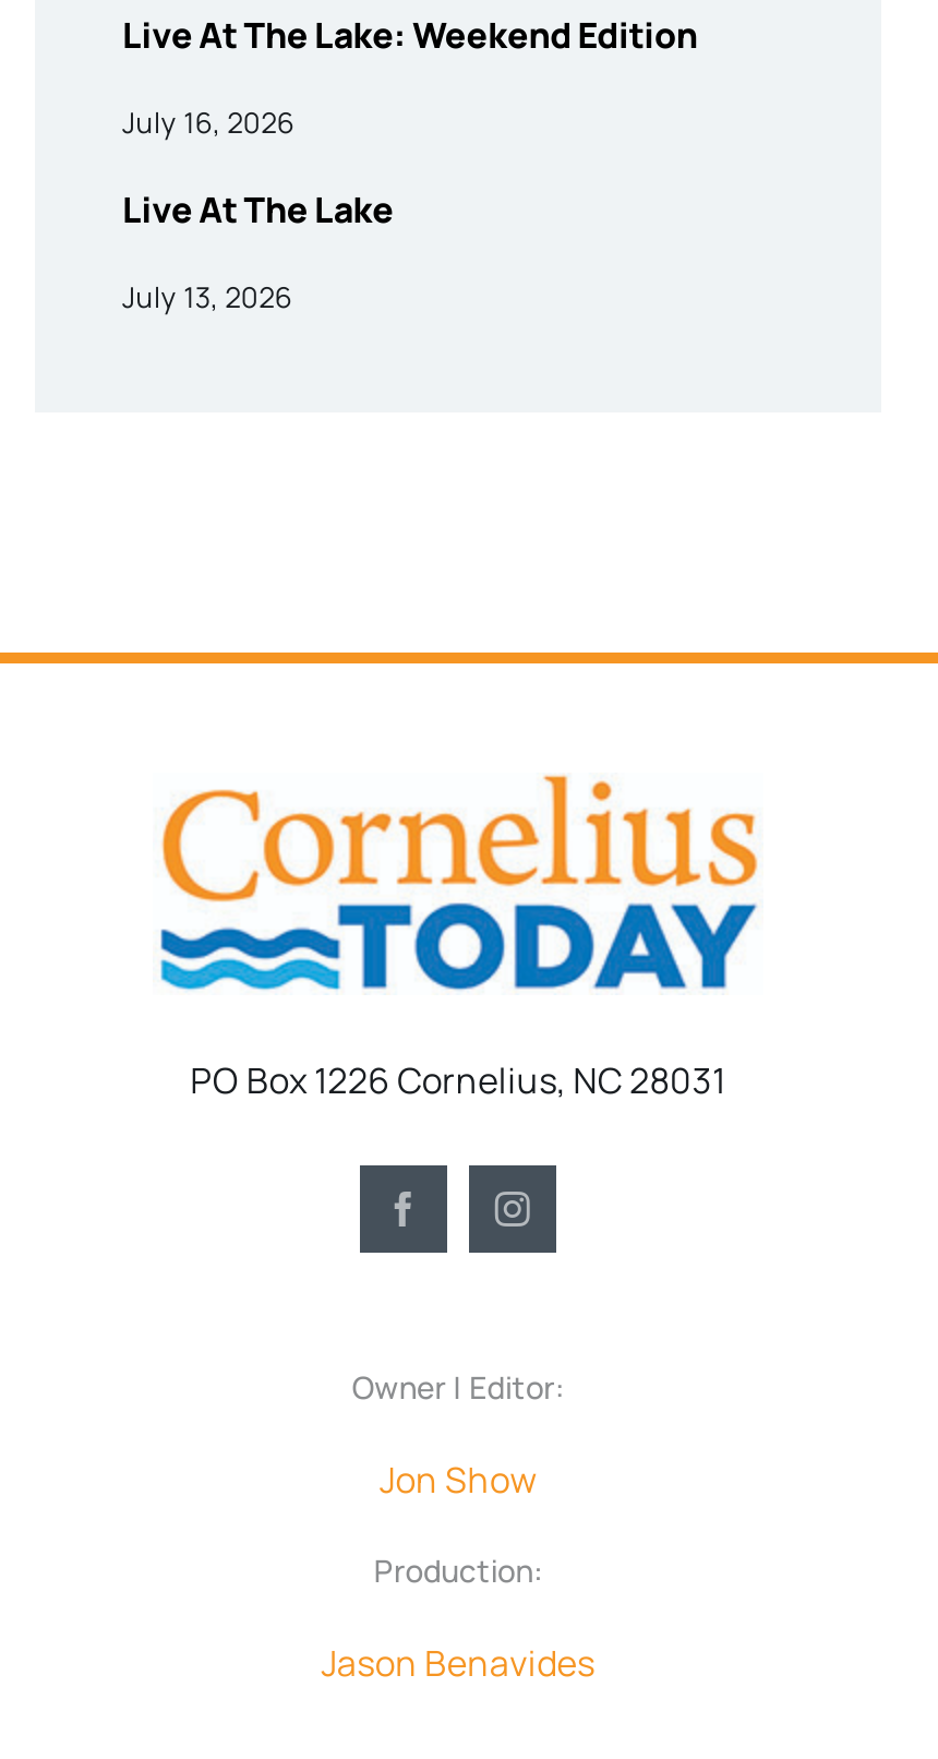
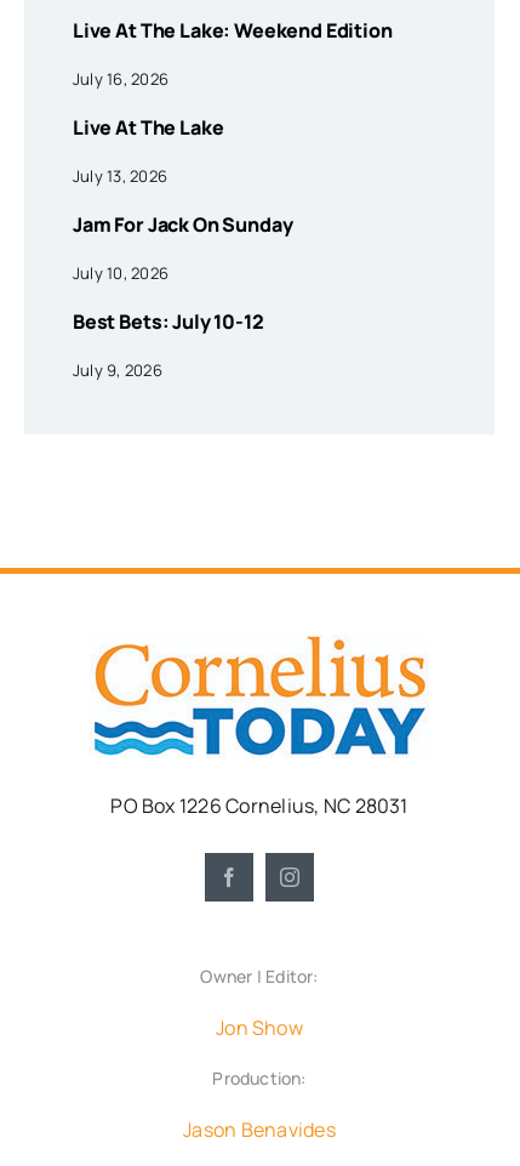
none -> [73,211,293,381] Jam For Jack On Sunday | July 10, 2026 | Best Bets: July 10-12 | July 9, 2026

